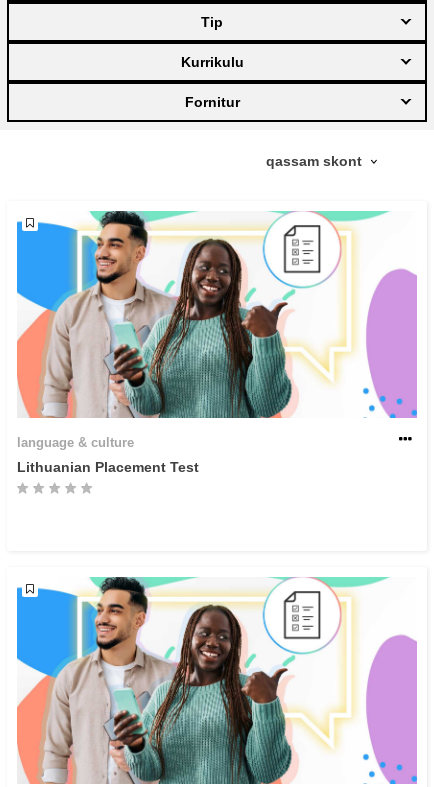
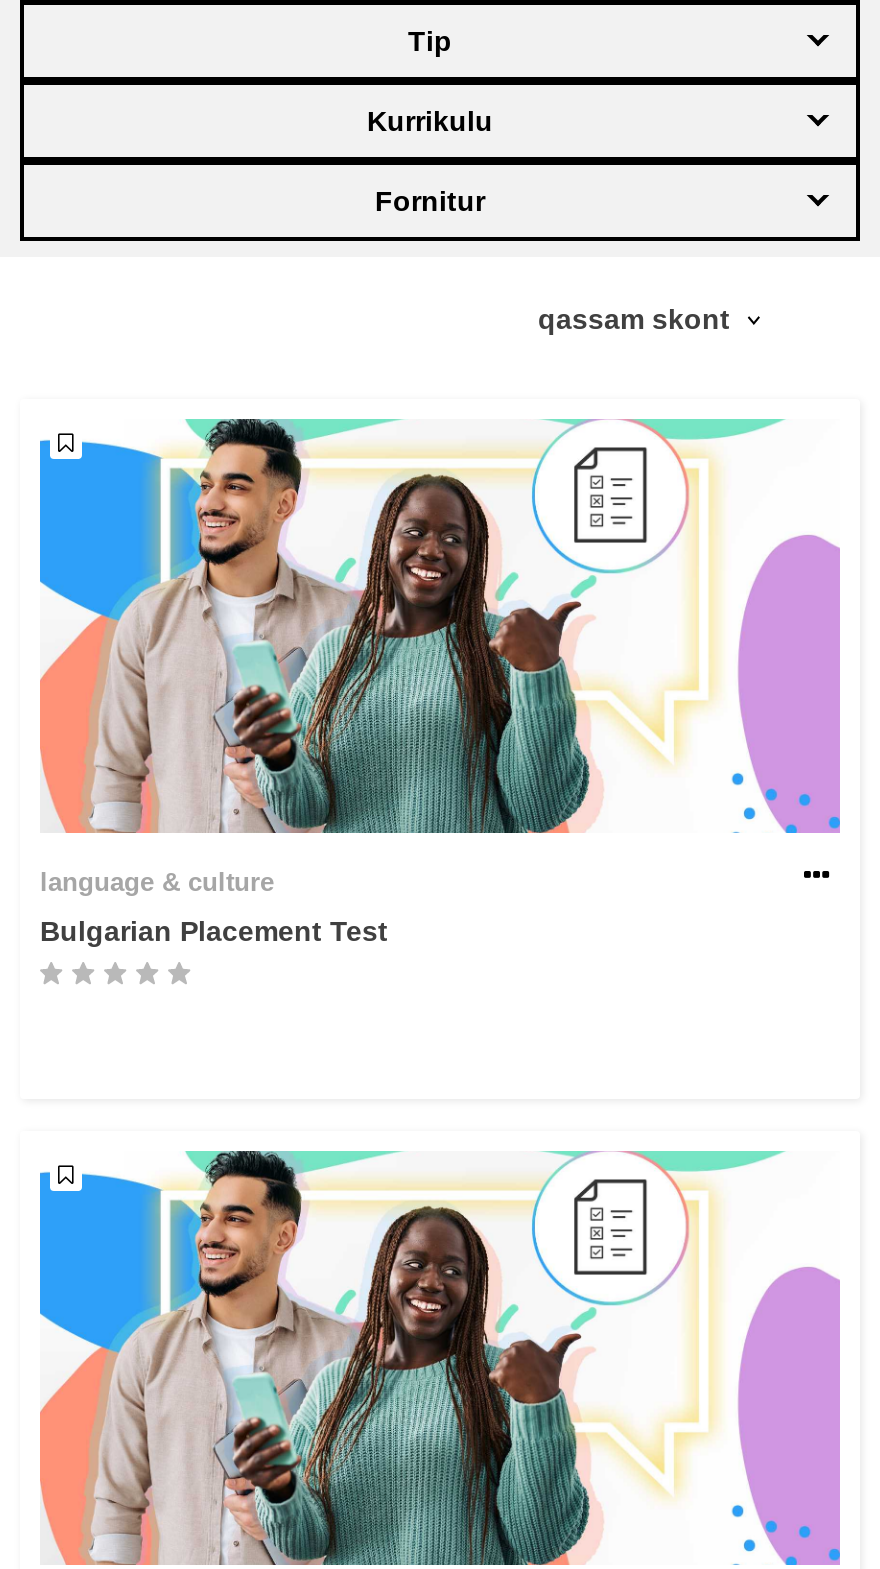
[17,459,199,475] Lithuanian Placement Test -> [40,915,388,947] Bulgarian Placement Test

